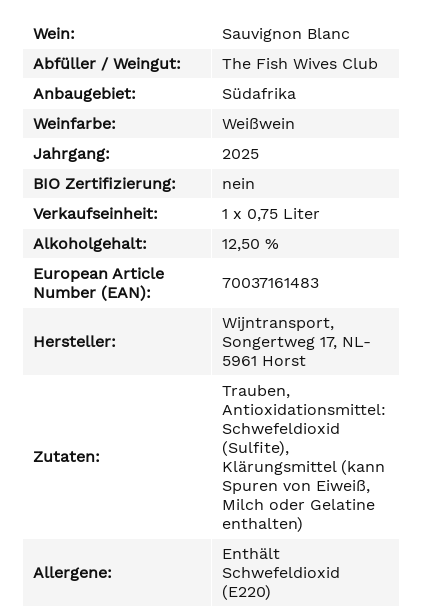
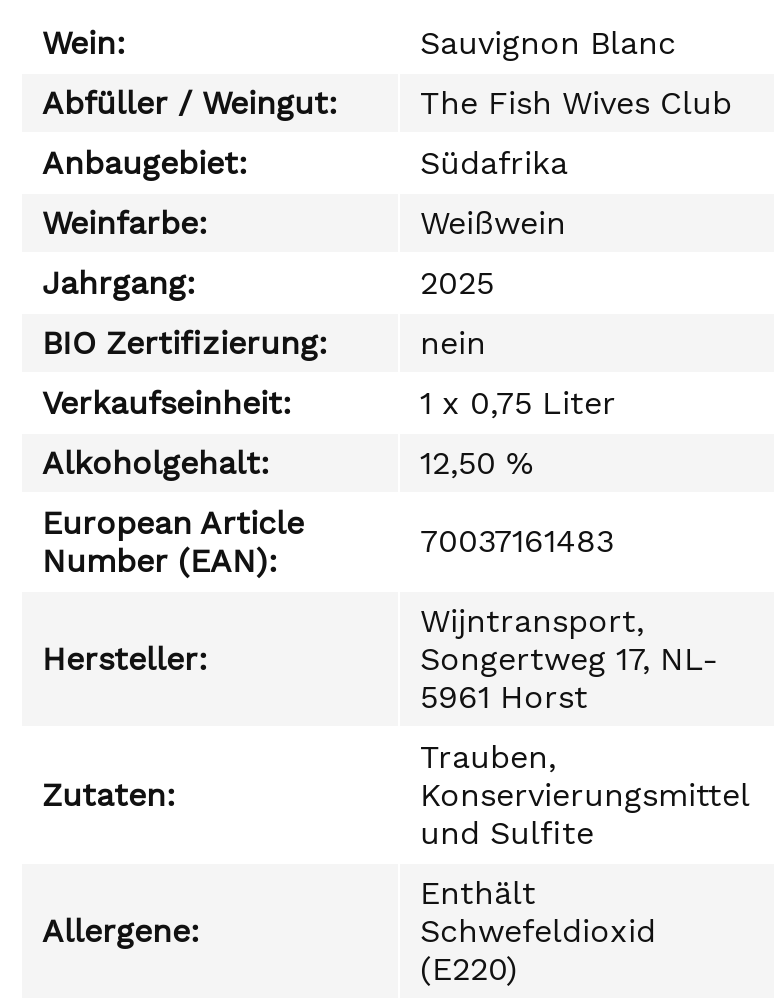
[222,400,386,533] Antioxidationsmittel: | Schwefeldioxid | (Sulfite), | Klärungsmittel (kann | Spuren von Eiweiß, | Milch oder Gelatine | enthalten) -> [420,776,750,852] Konservierungsmittel | und Sulfite

